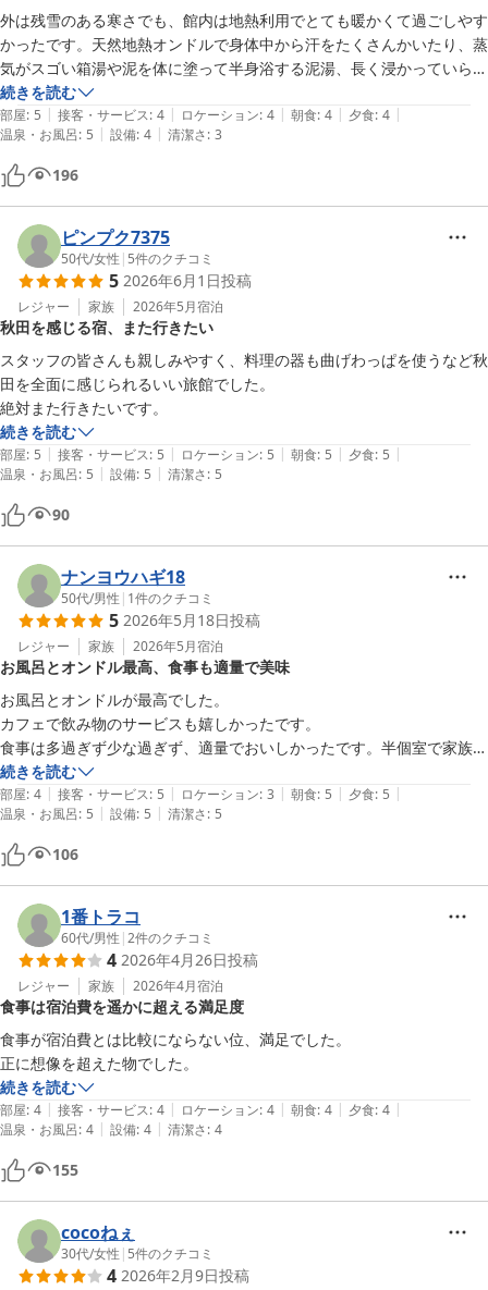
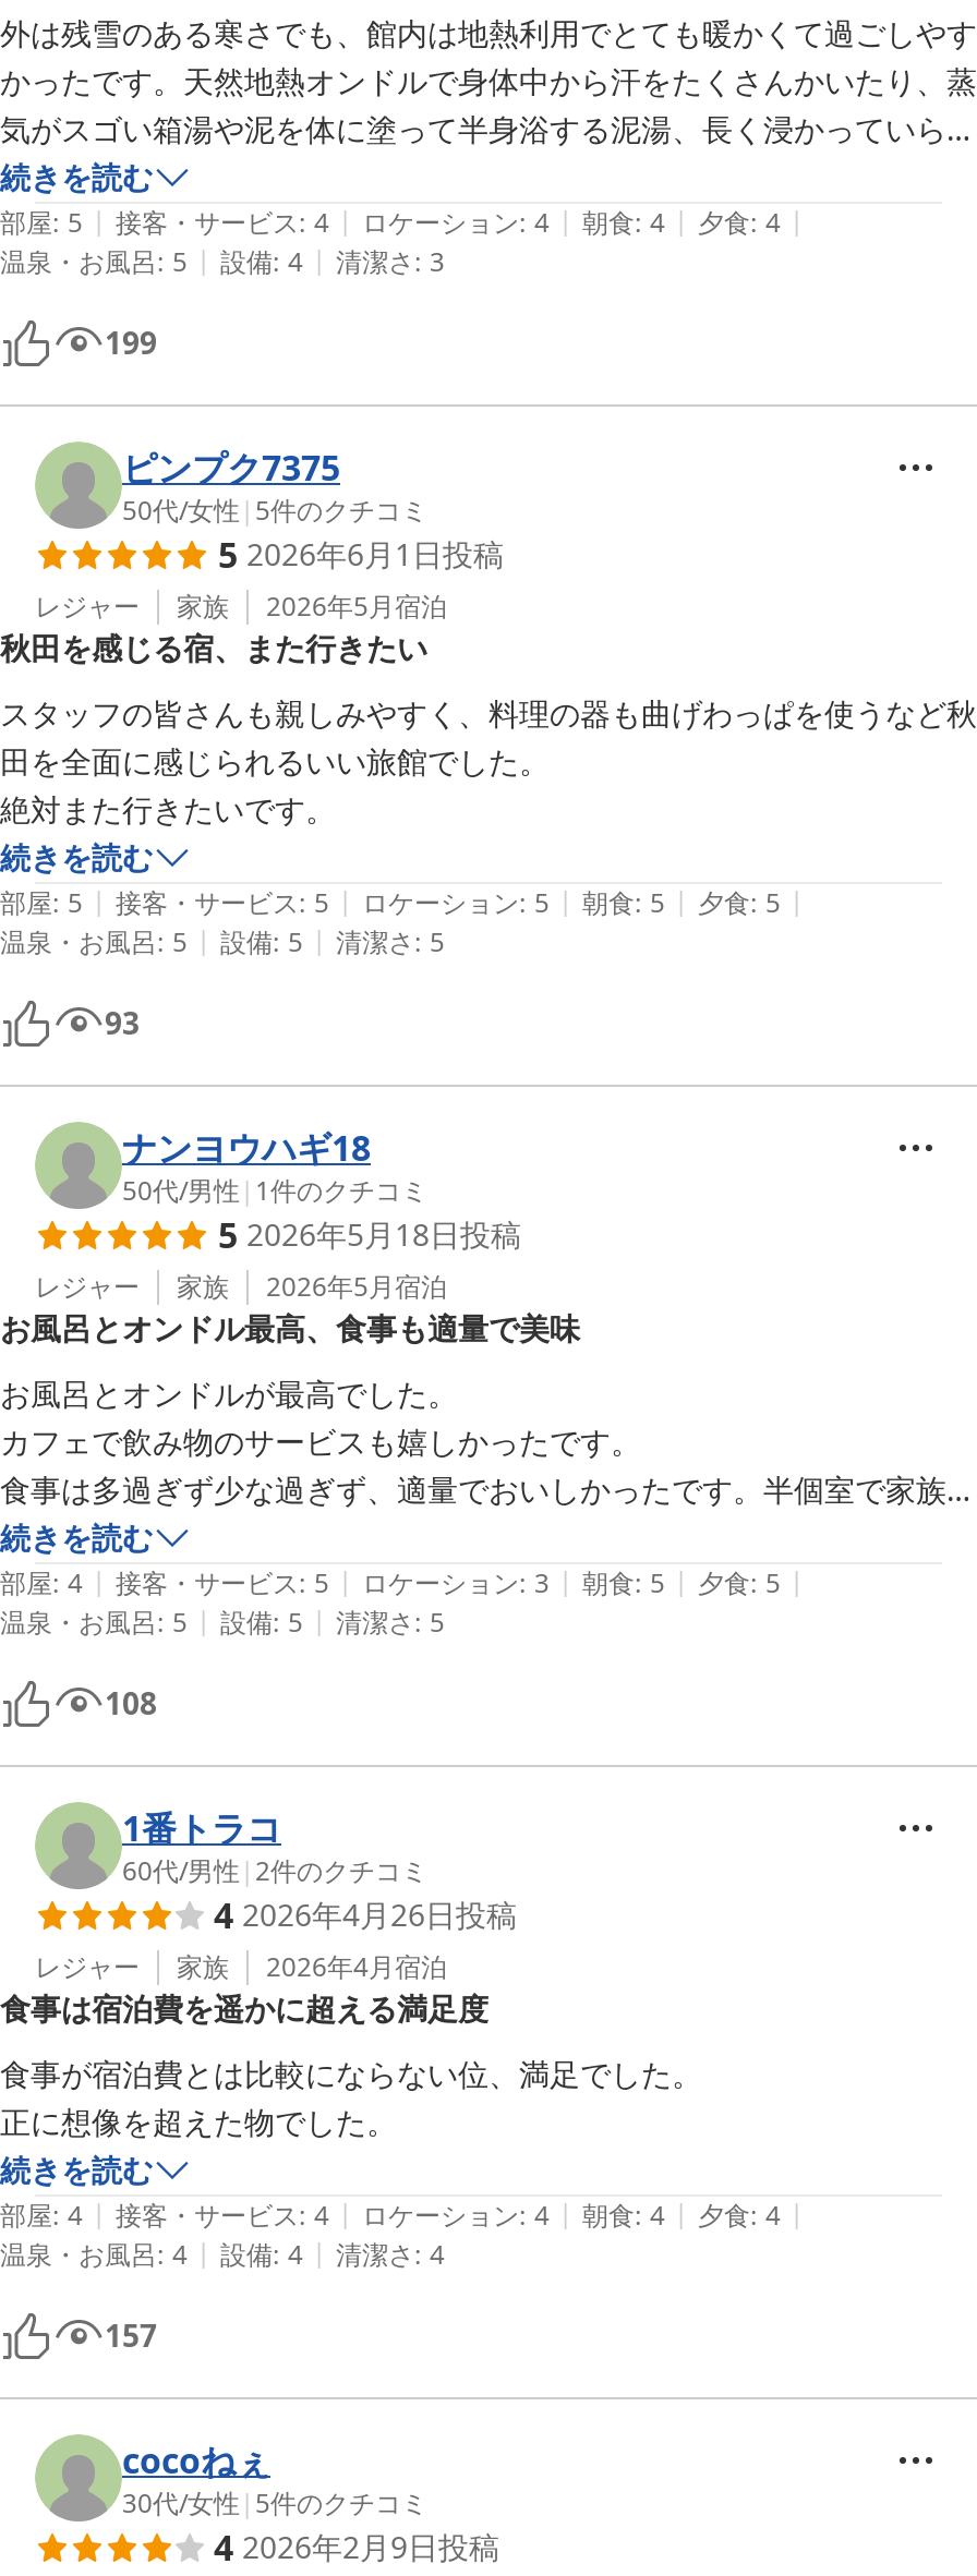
[52,164,78,185] 196 -> [105,322,157,363] 199
[52,504,70,525] 90 -> [105,1002,140,1043] 93
[52,844,78,864] 106 -> [105,1682,157,1724] 108
[52,1159,78,1180] 155 -> [105,2314,157,2356] 157

